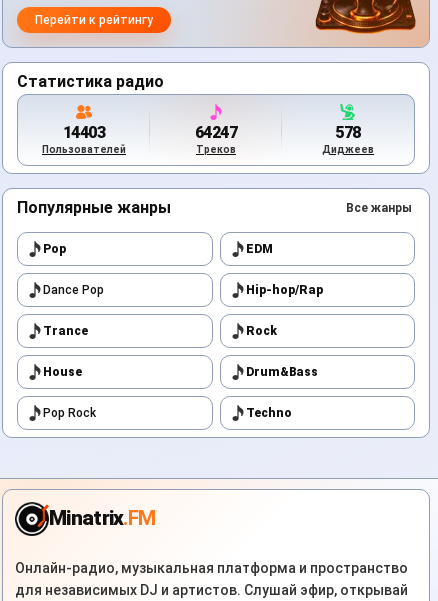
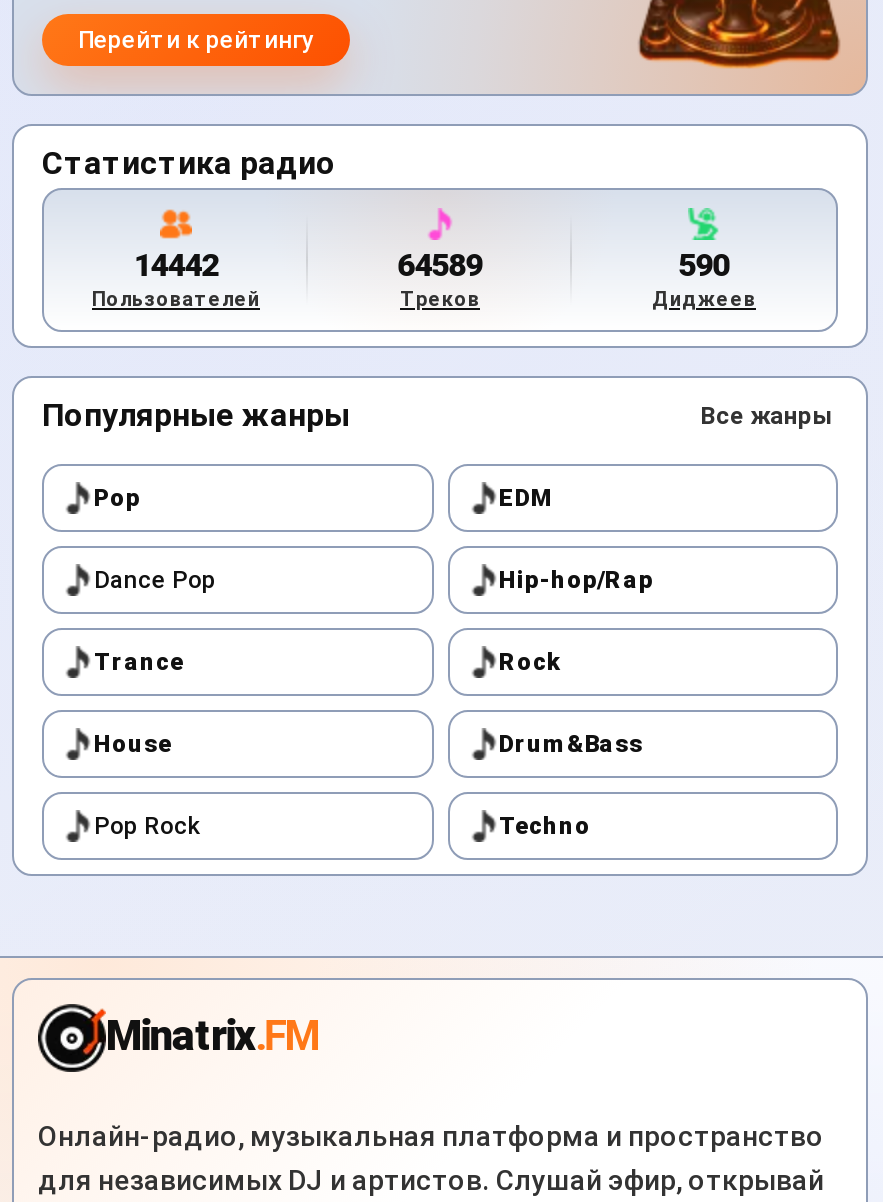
[63,123,105,142] 14403 -> [133,246,219,284] 14442
[195,123,237,142] 64247 -> [397,246,483,284] 64589
[335,123,361,142] 578 -> [678,246,730,284] 590

